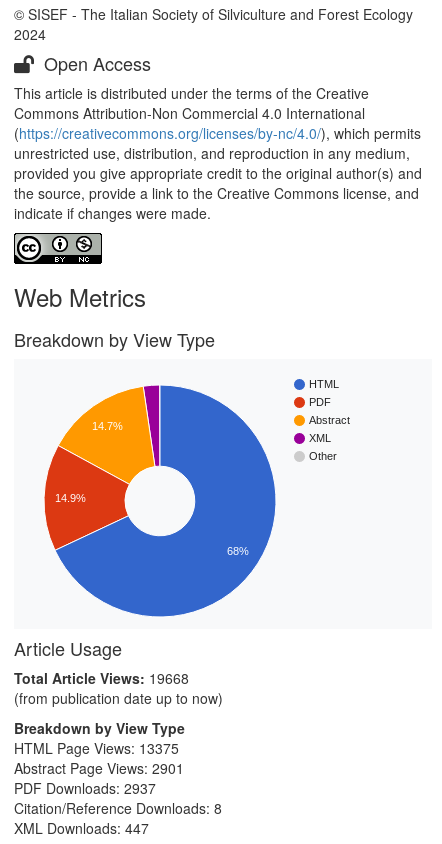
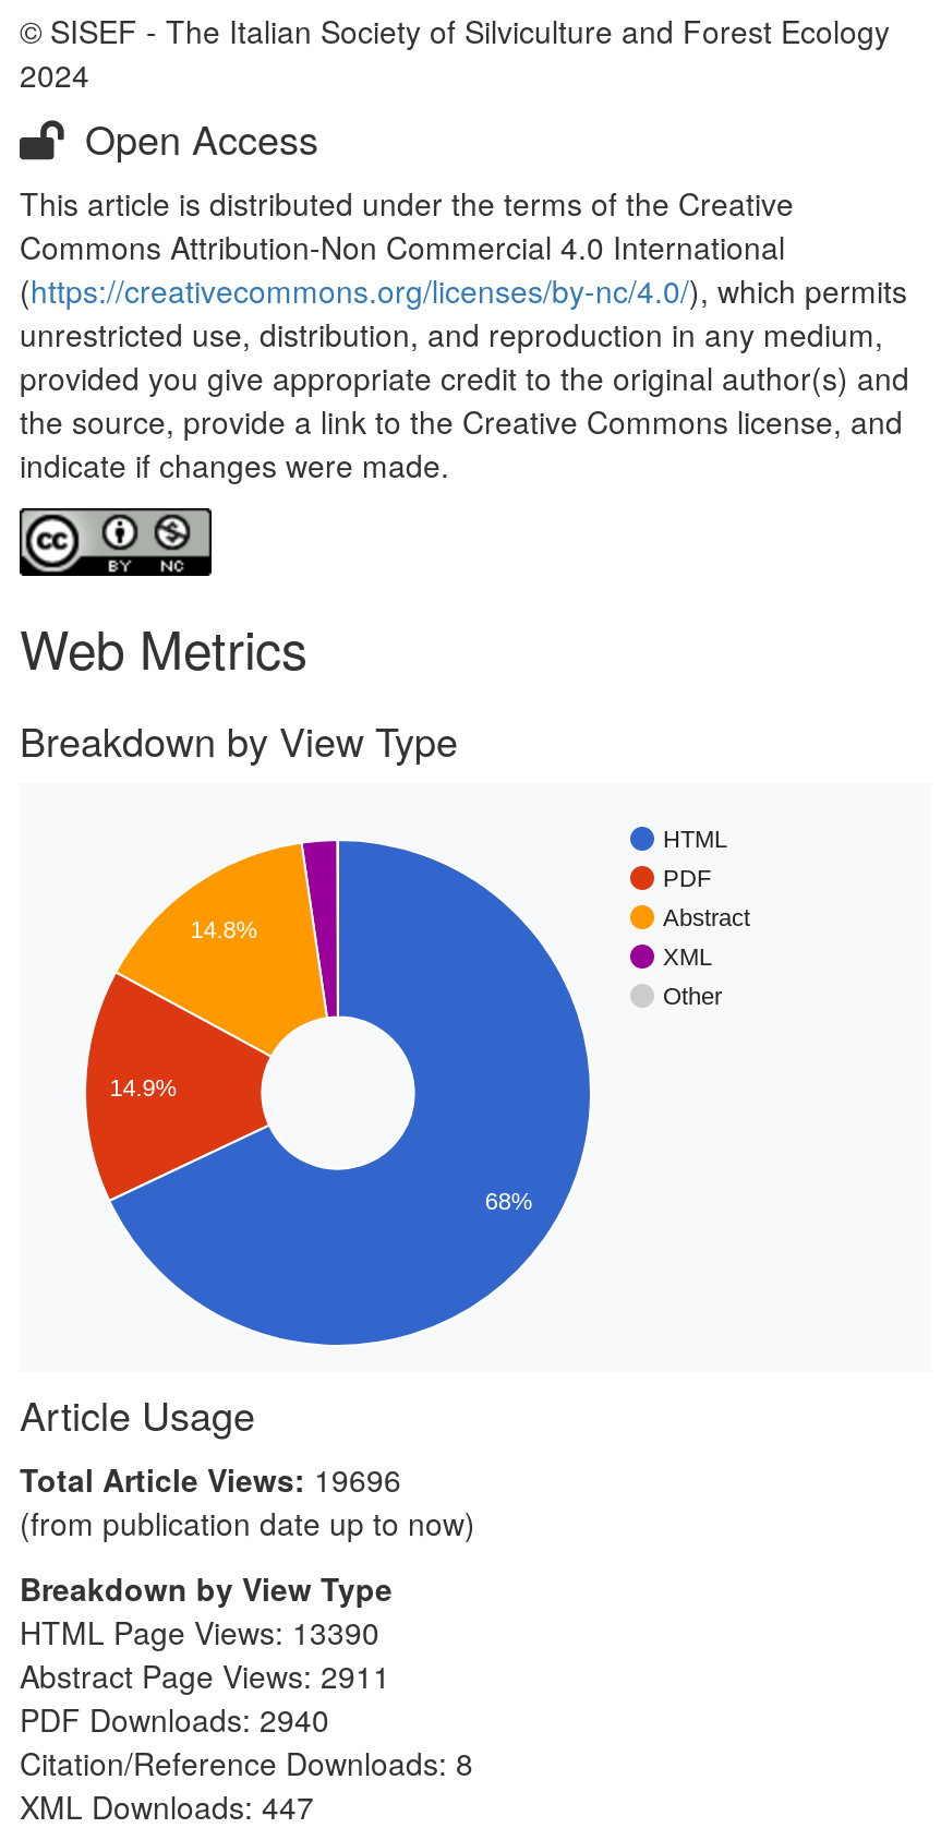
[92,420,123,432] 14.7% -> [190,916,258,944] 14.8%
[14,668,189,688] Total Article Views: 19668 -> [20,1457,401,1501] Total Article Views: 19696
[14,738,179,758] HTML Page Views: 13375 -> [20,1610,379,1653] HTML Page Views: 13390
[14,758,184,778] Abstract Page Views: 2901 -> [20,1653,390,1697] Abstract Page Views: 2911
[14,778,156,798] PDF Downloads: 2937 -> [20,1697,329,1741] PDF Downloads: 2940

